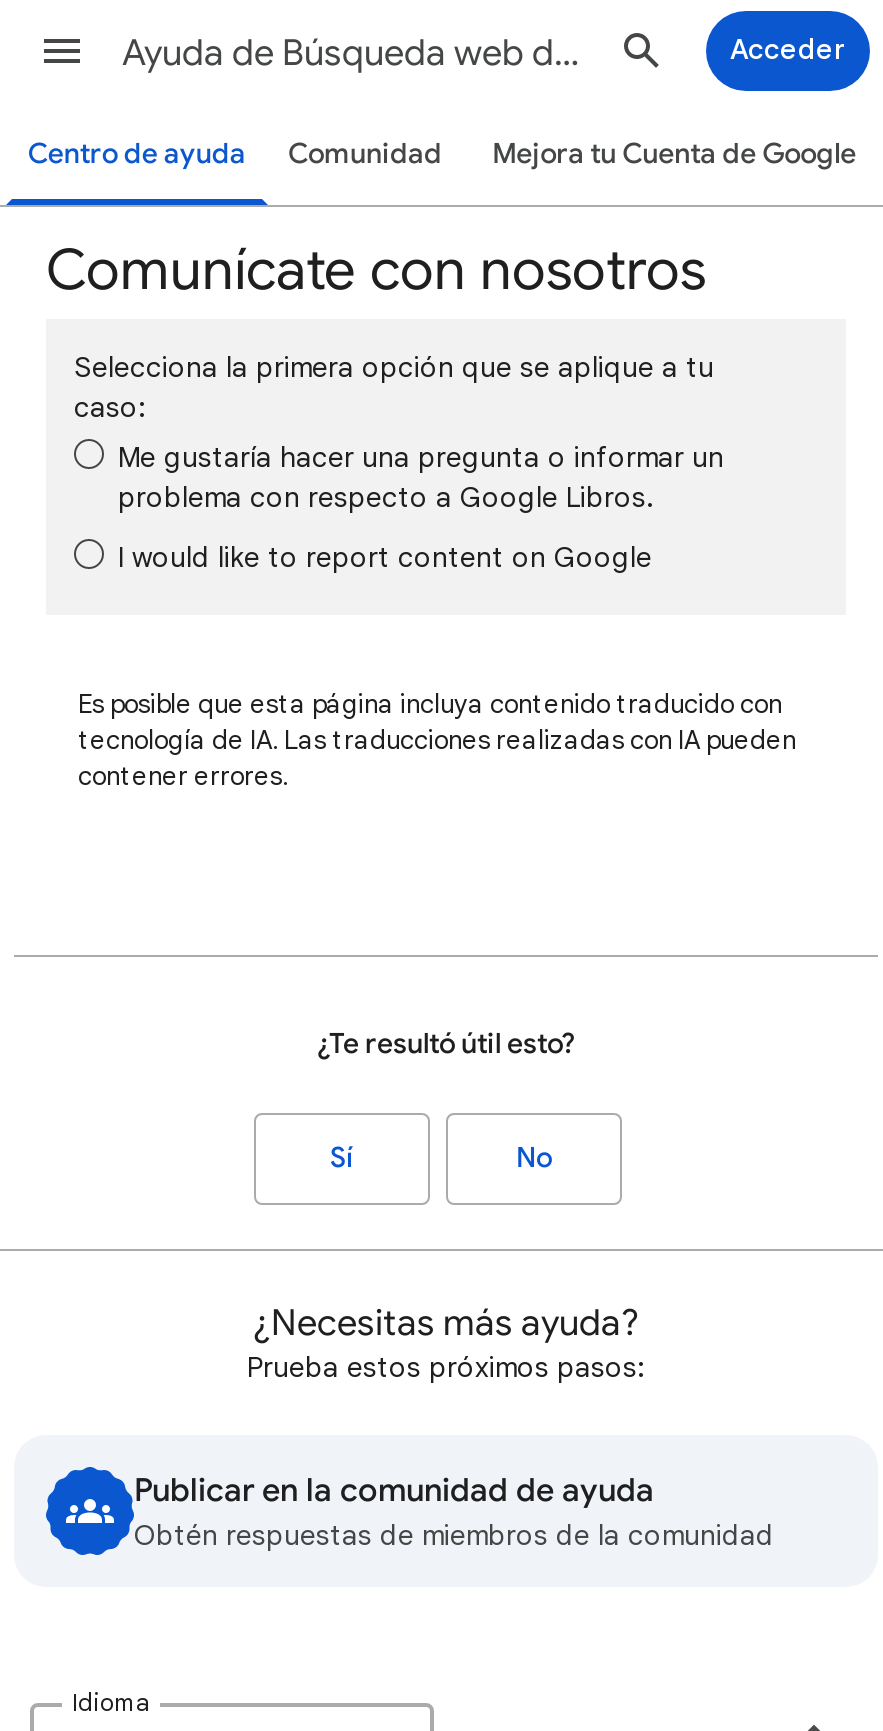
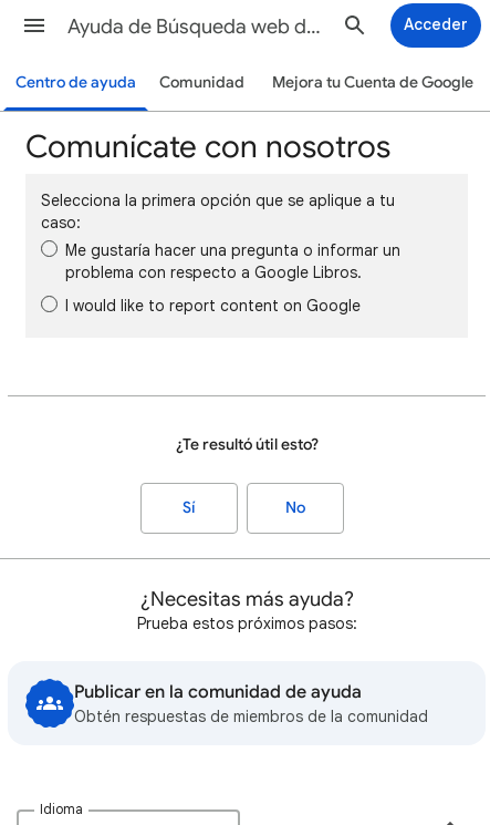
[78,687,796,793] Es posible que esta página incluya contenido traducido con | tecnología de IA. Las traducciones realizadas con IA pueden | contener errores. -> none

